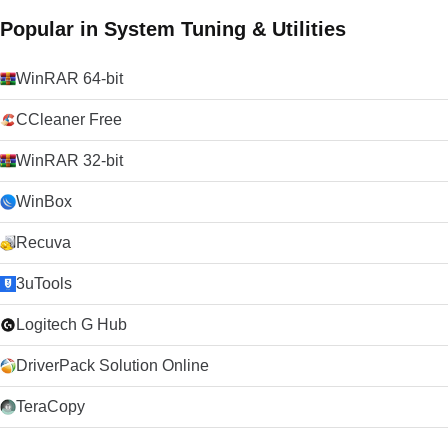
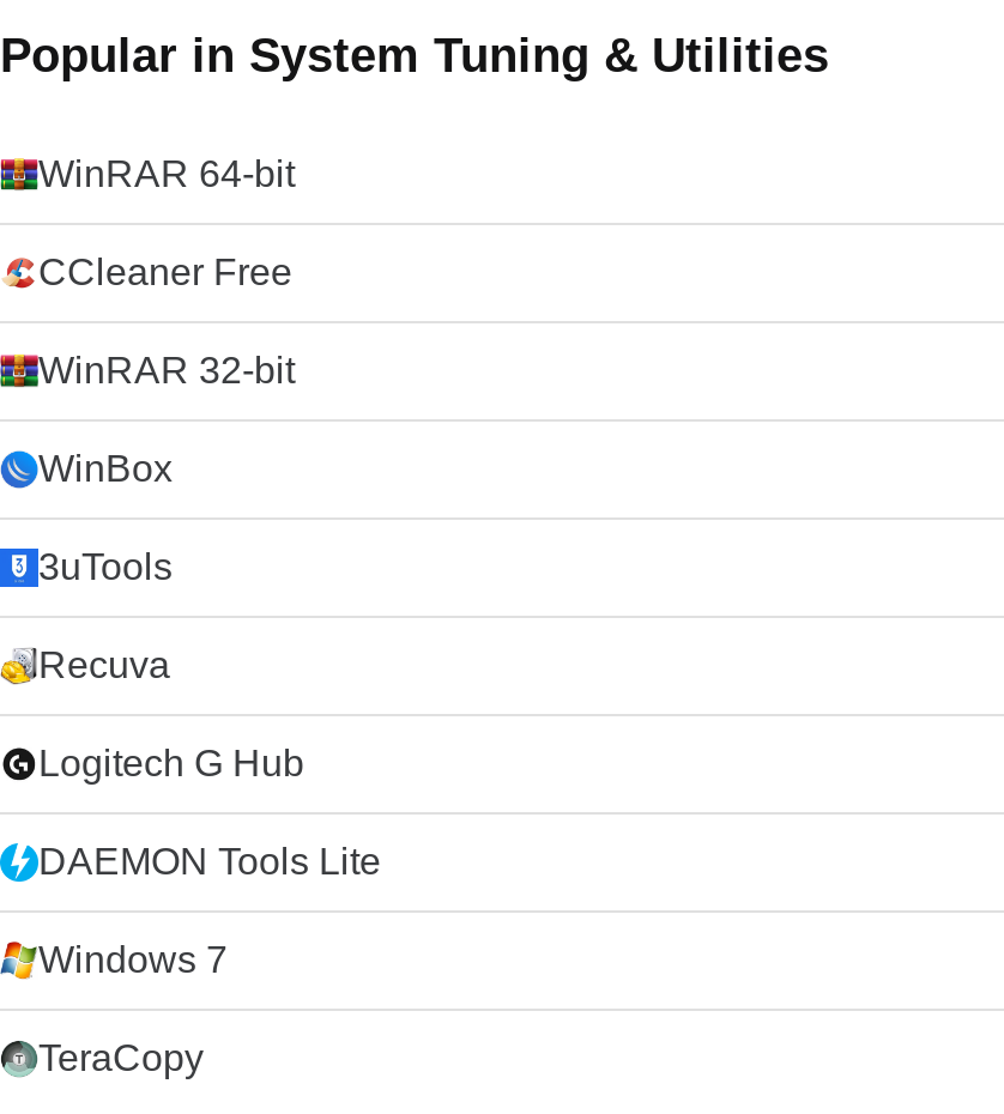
none -> [38,546,173,587] 3uTools
[16,275,72,292] 3uTools -> none
[16,357,209,374] DriverPack Solution Online -> [38,841,381,980] DAEMON Tools Lite | Windows 7

